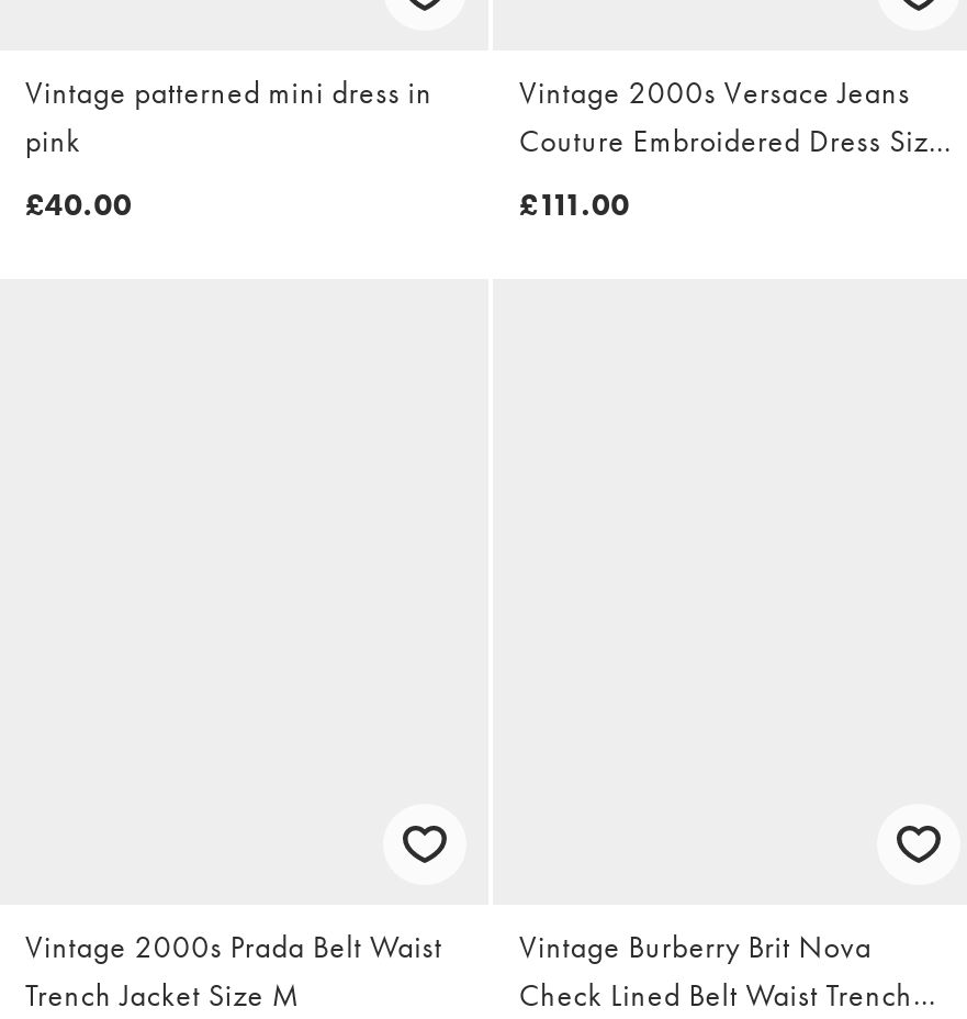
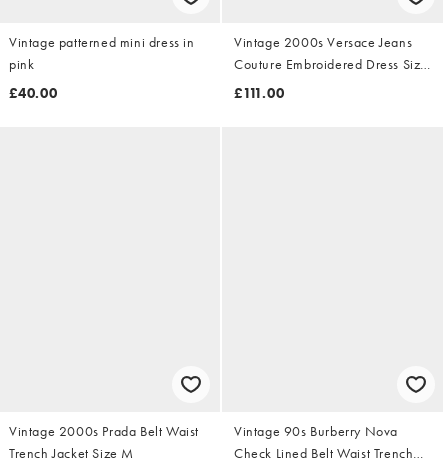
[519,926,872,966] Vintage Burberry Brit Nova -> [234,422,398,440] Vintage 90s Burberry Nova

